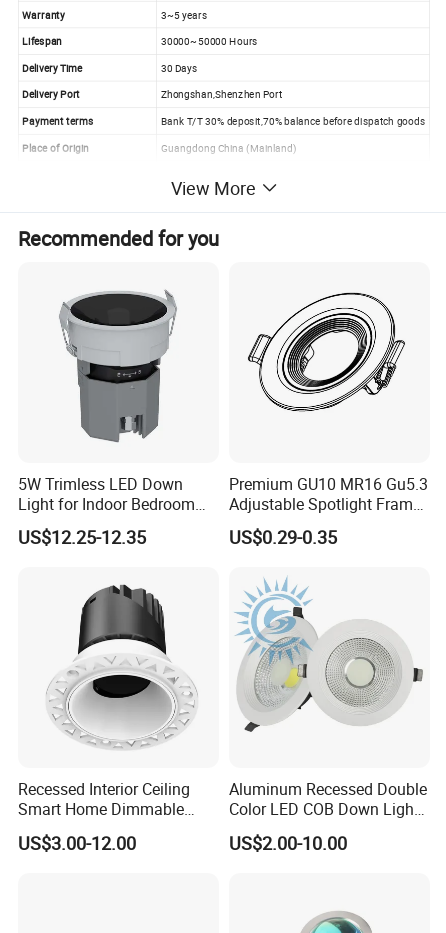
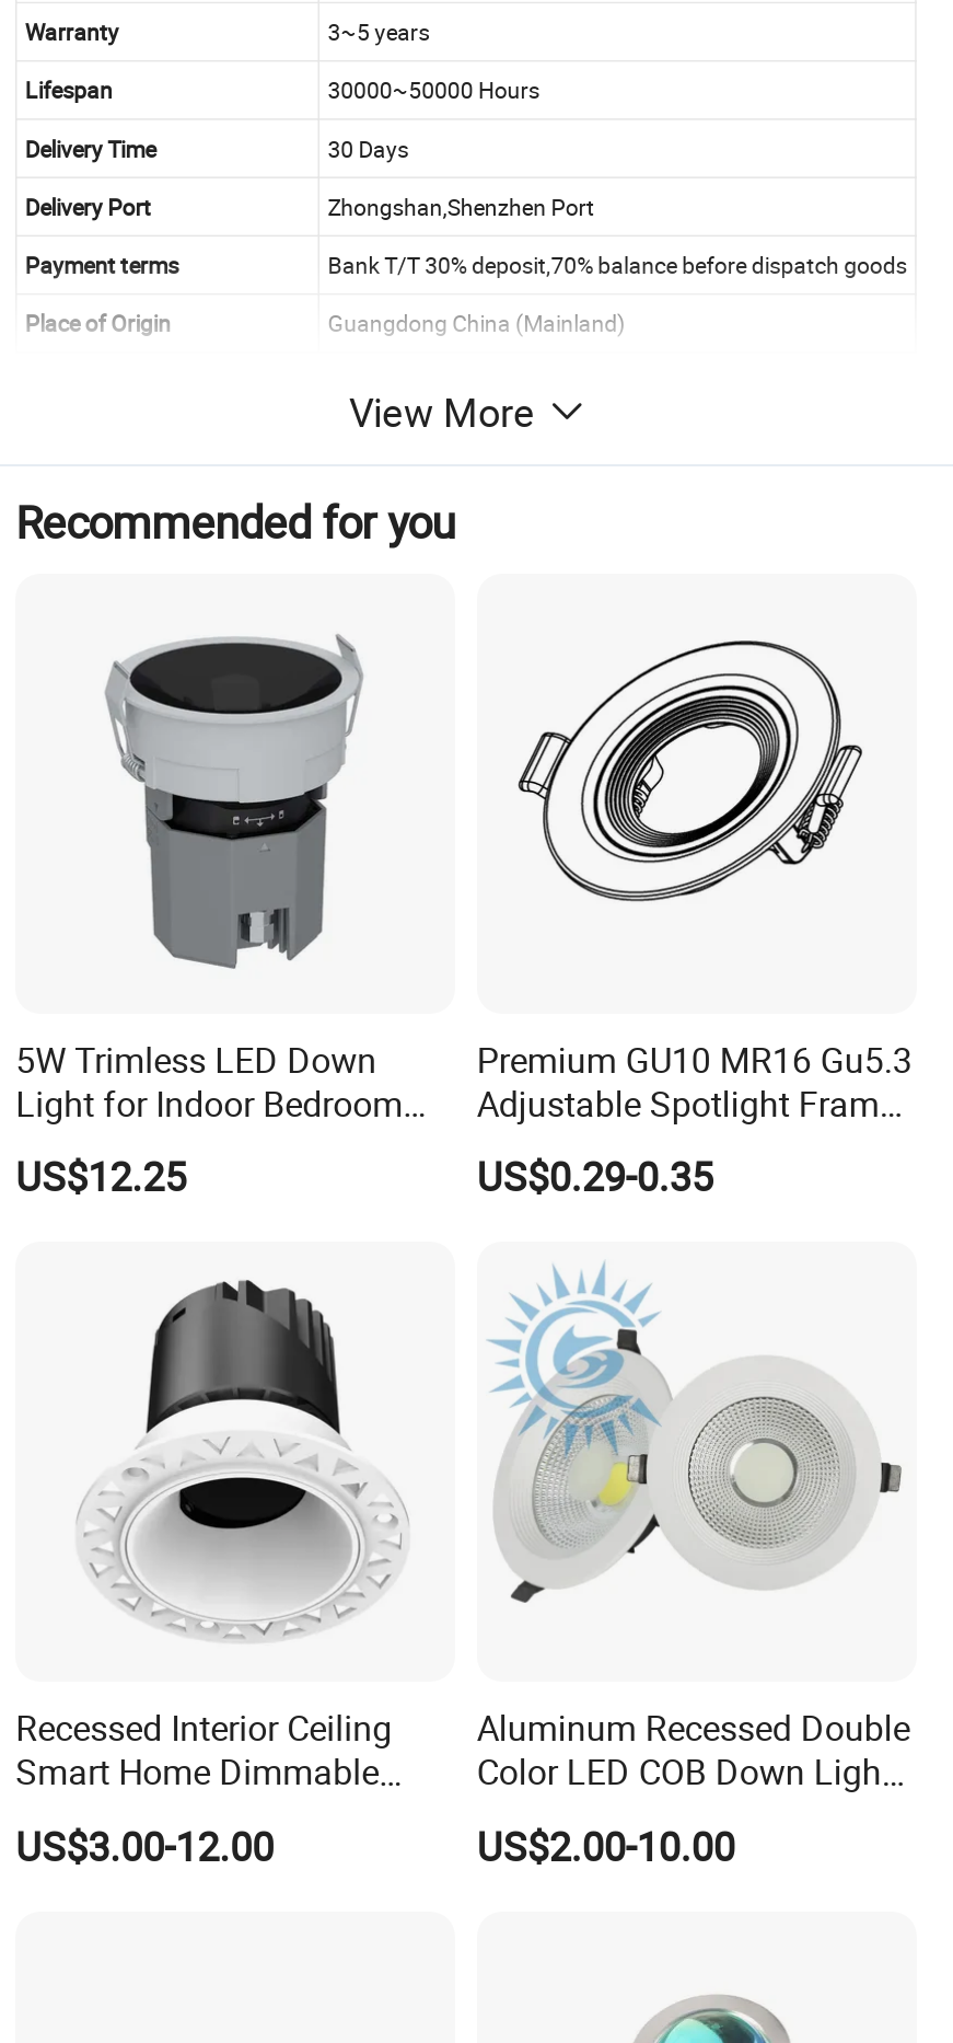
[18,525,146,549] US$12.25-12.35 -> [16,1150,186,1203] US$12.25

